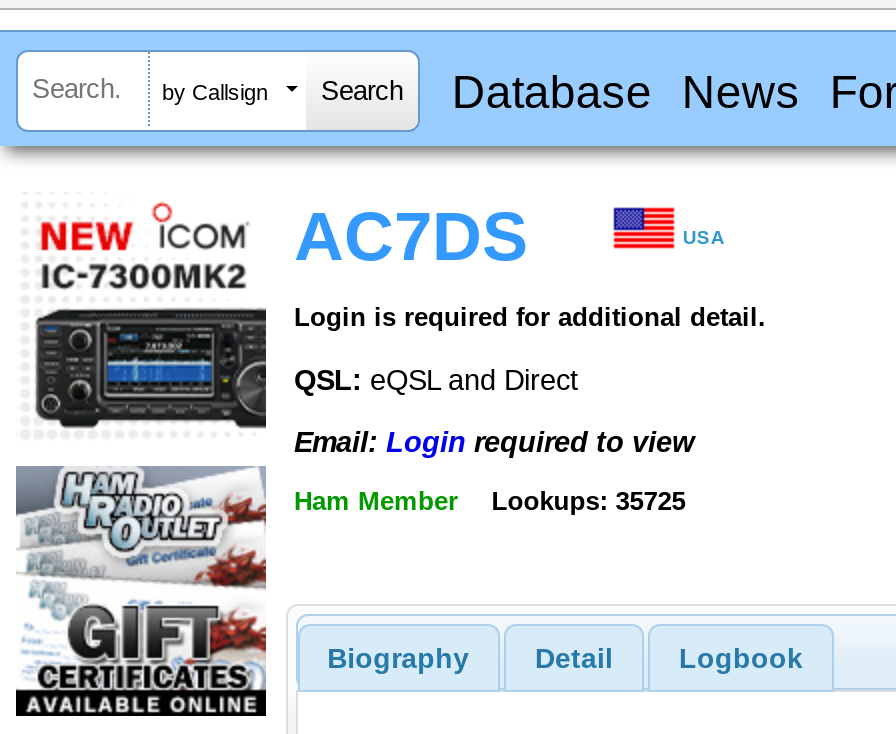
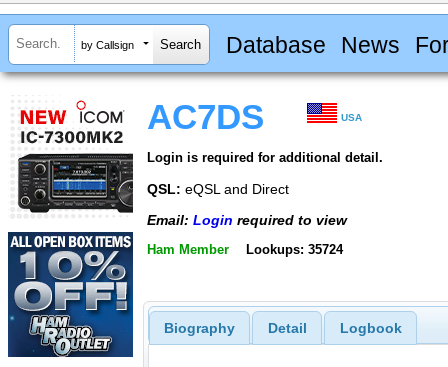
[14,466,686,718] [image] | Ham Member Lookups: 35725 -> [7,231,343,358] [image] | Ham Member Lookups: 35724

